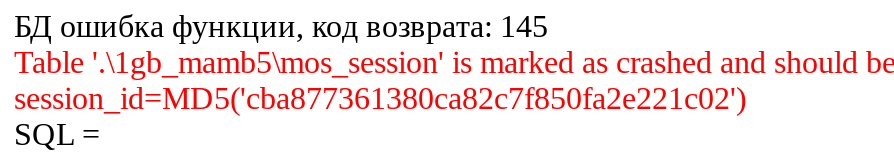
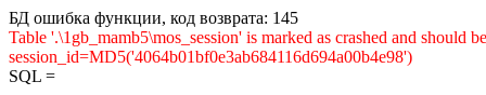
[14,81,746,115] session_id=MD5('cba877361380ca82c7f850fa2e221c02') -> [9,47,412,66] session_id=MD5('4064b01bf0e3ab684116d694a00b4e98')

